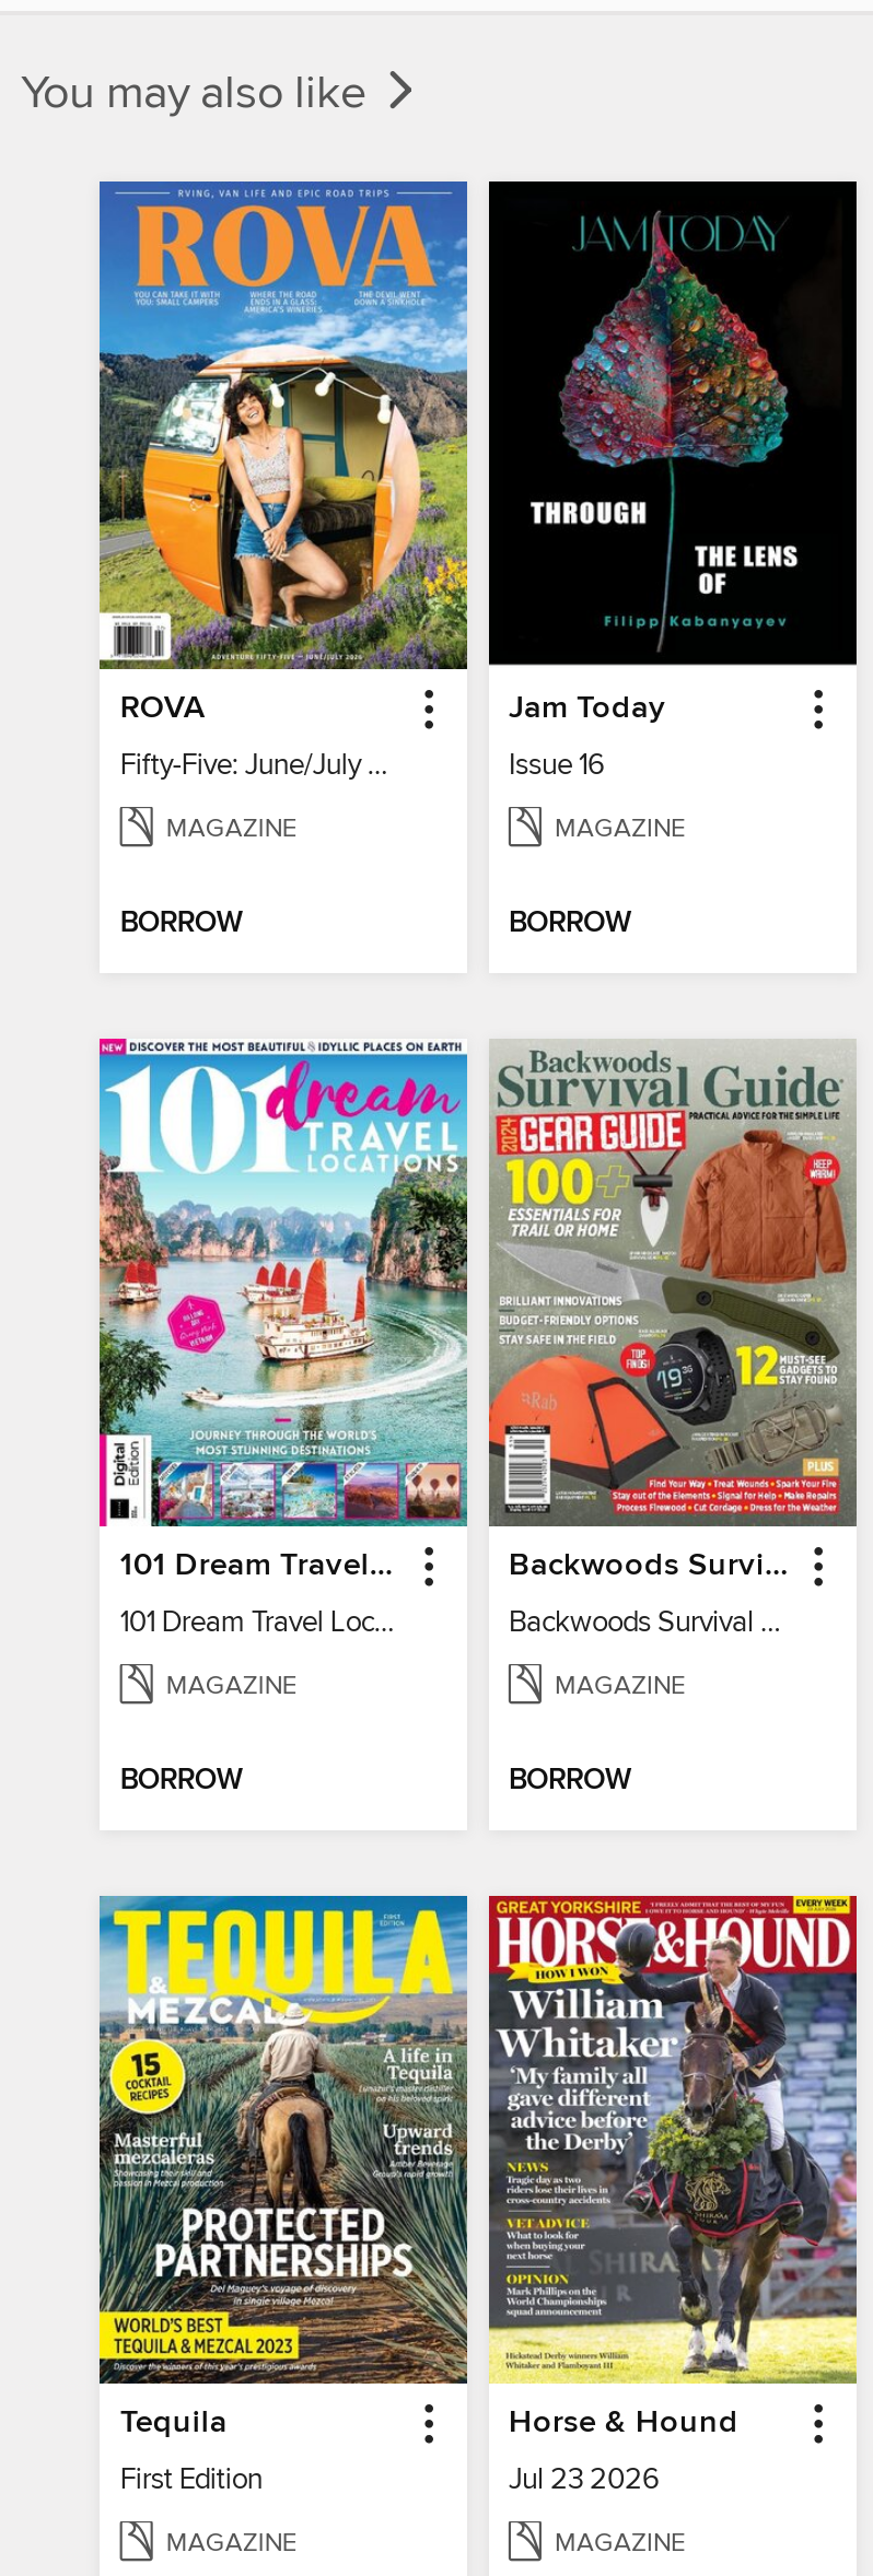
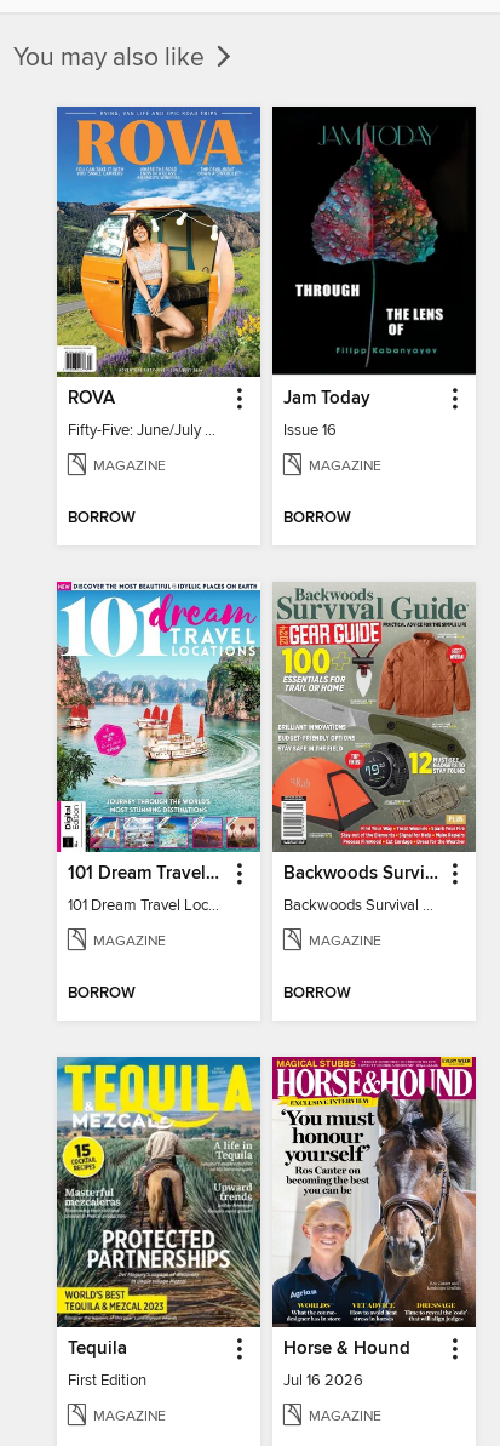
[487,1896,859,2498] [image] | Jul 23 2026 -> [271,1057,477,1391] [image] | Jul 16 2026

